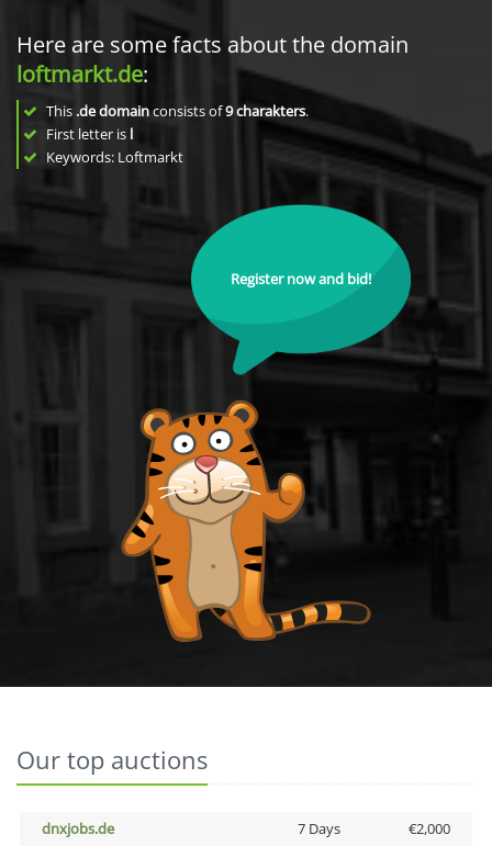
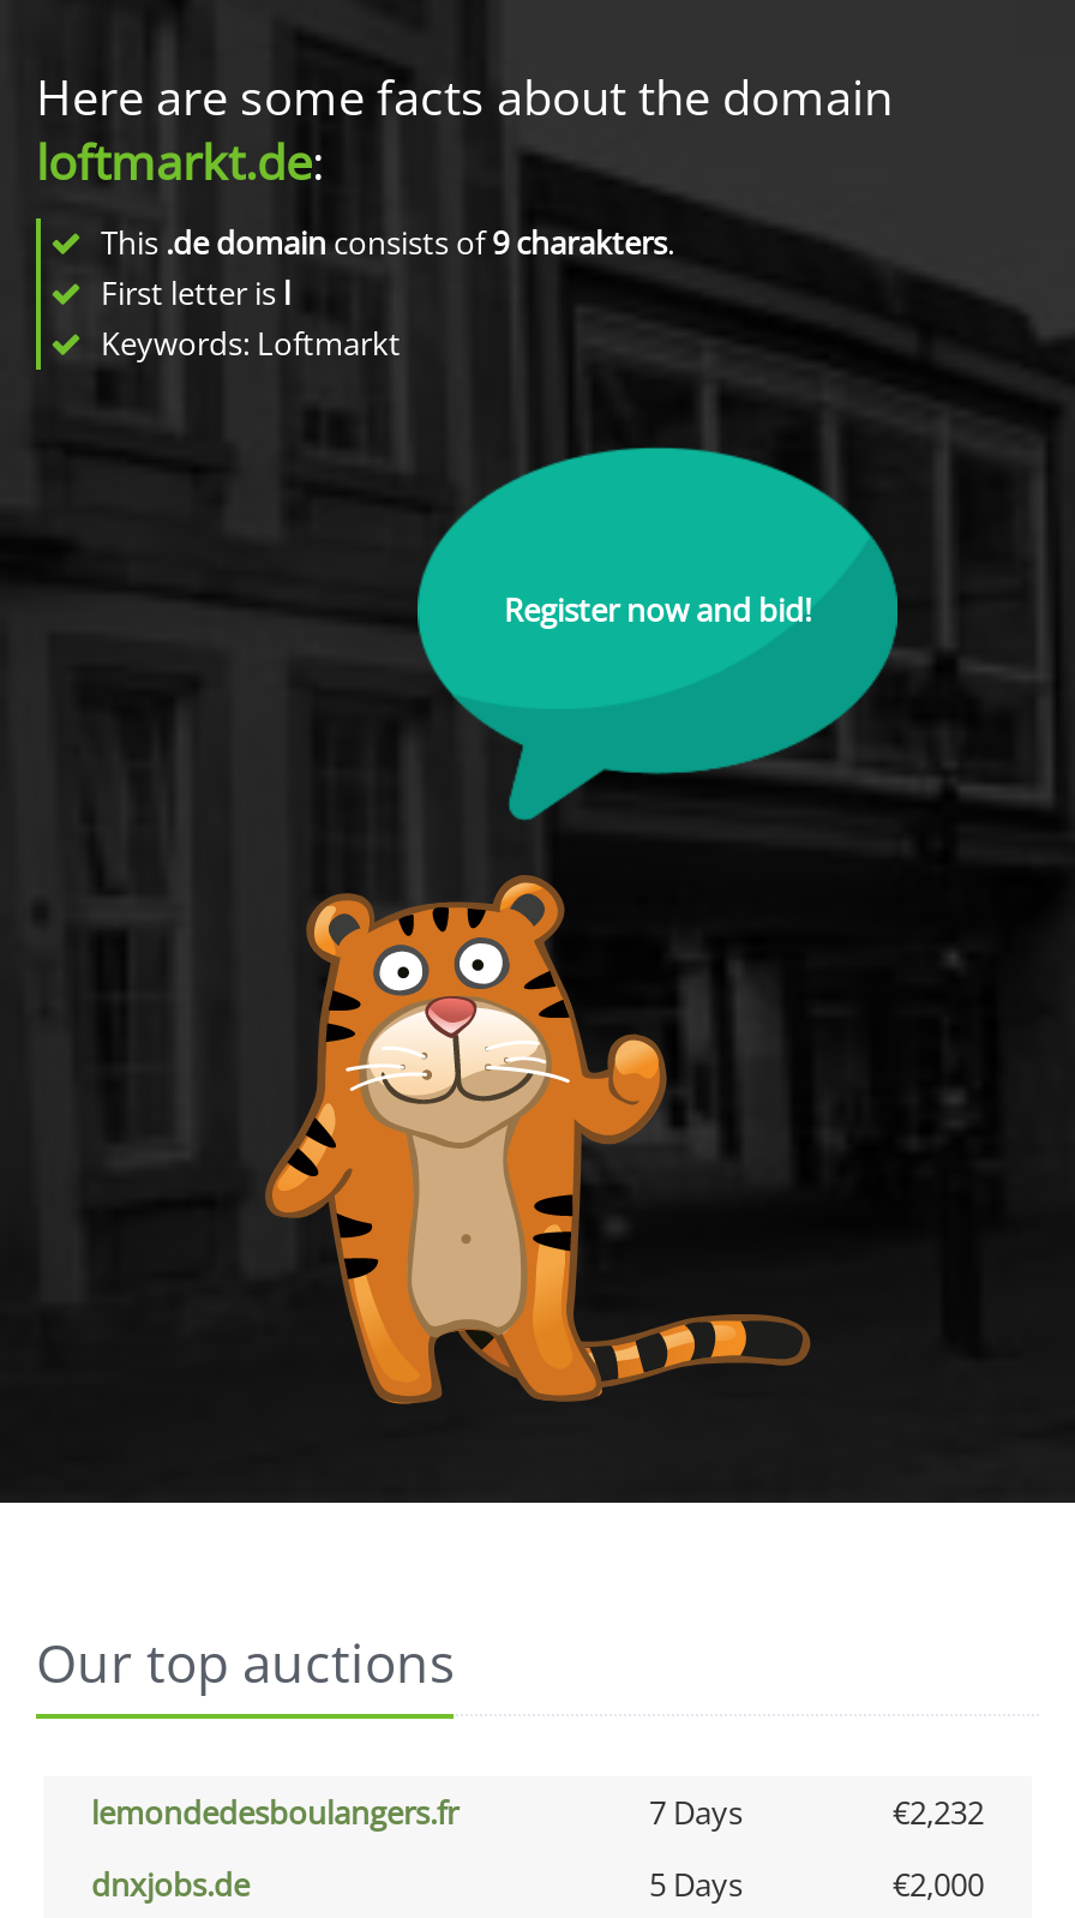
none -> [91,1791,984,1834] lemondedesboulangers.fr | 7 Days | €2,232
[297,819,340,838] 7 Days -> [649,1863,743,1906] 5 Days

